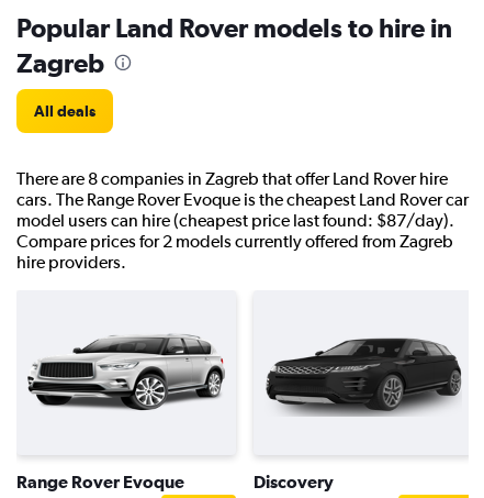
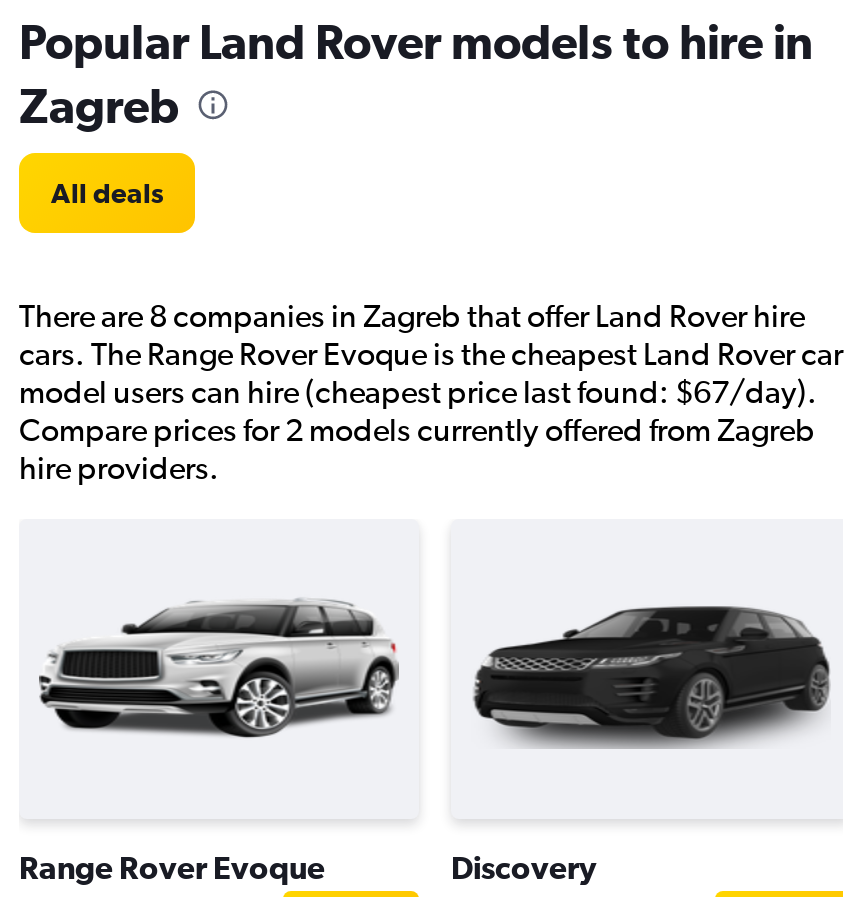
[16,210,454,231] model users can hire (cheapest price last found: $87/day). -> [19,373,817,411] model users can hire (cheapest price last found: $67/day).

